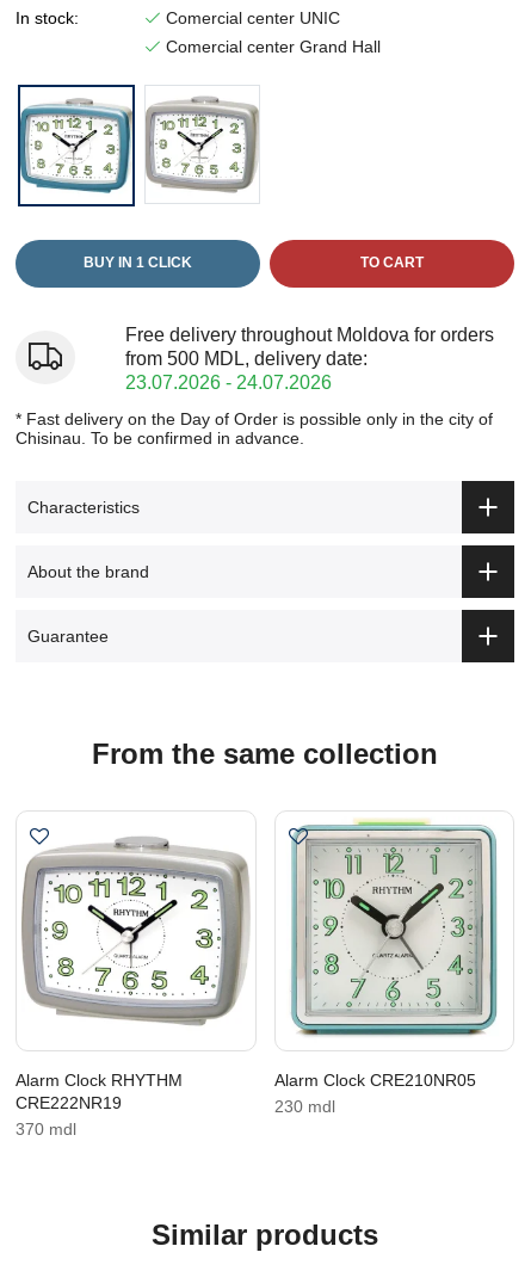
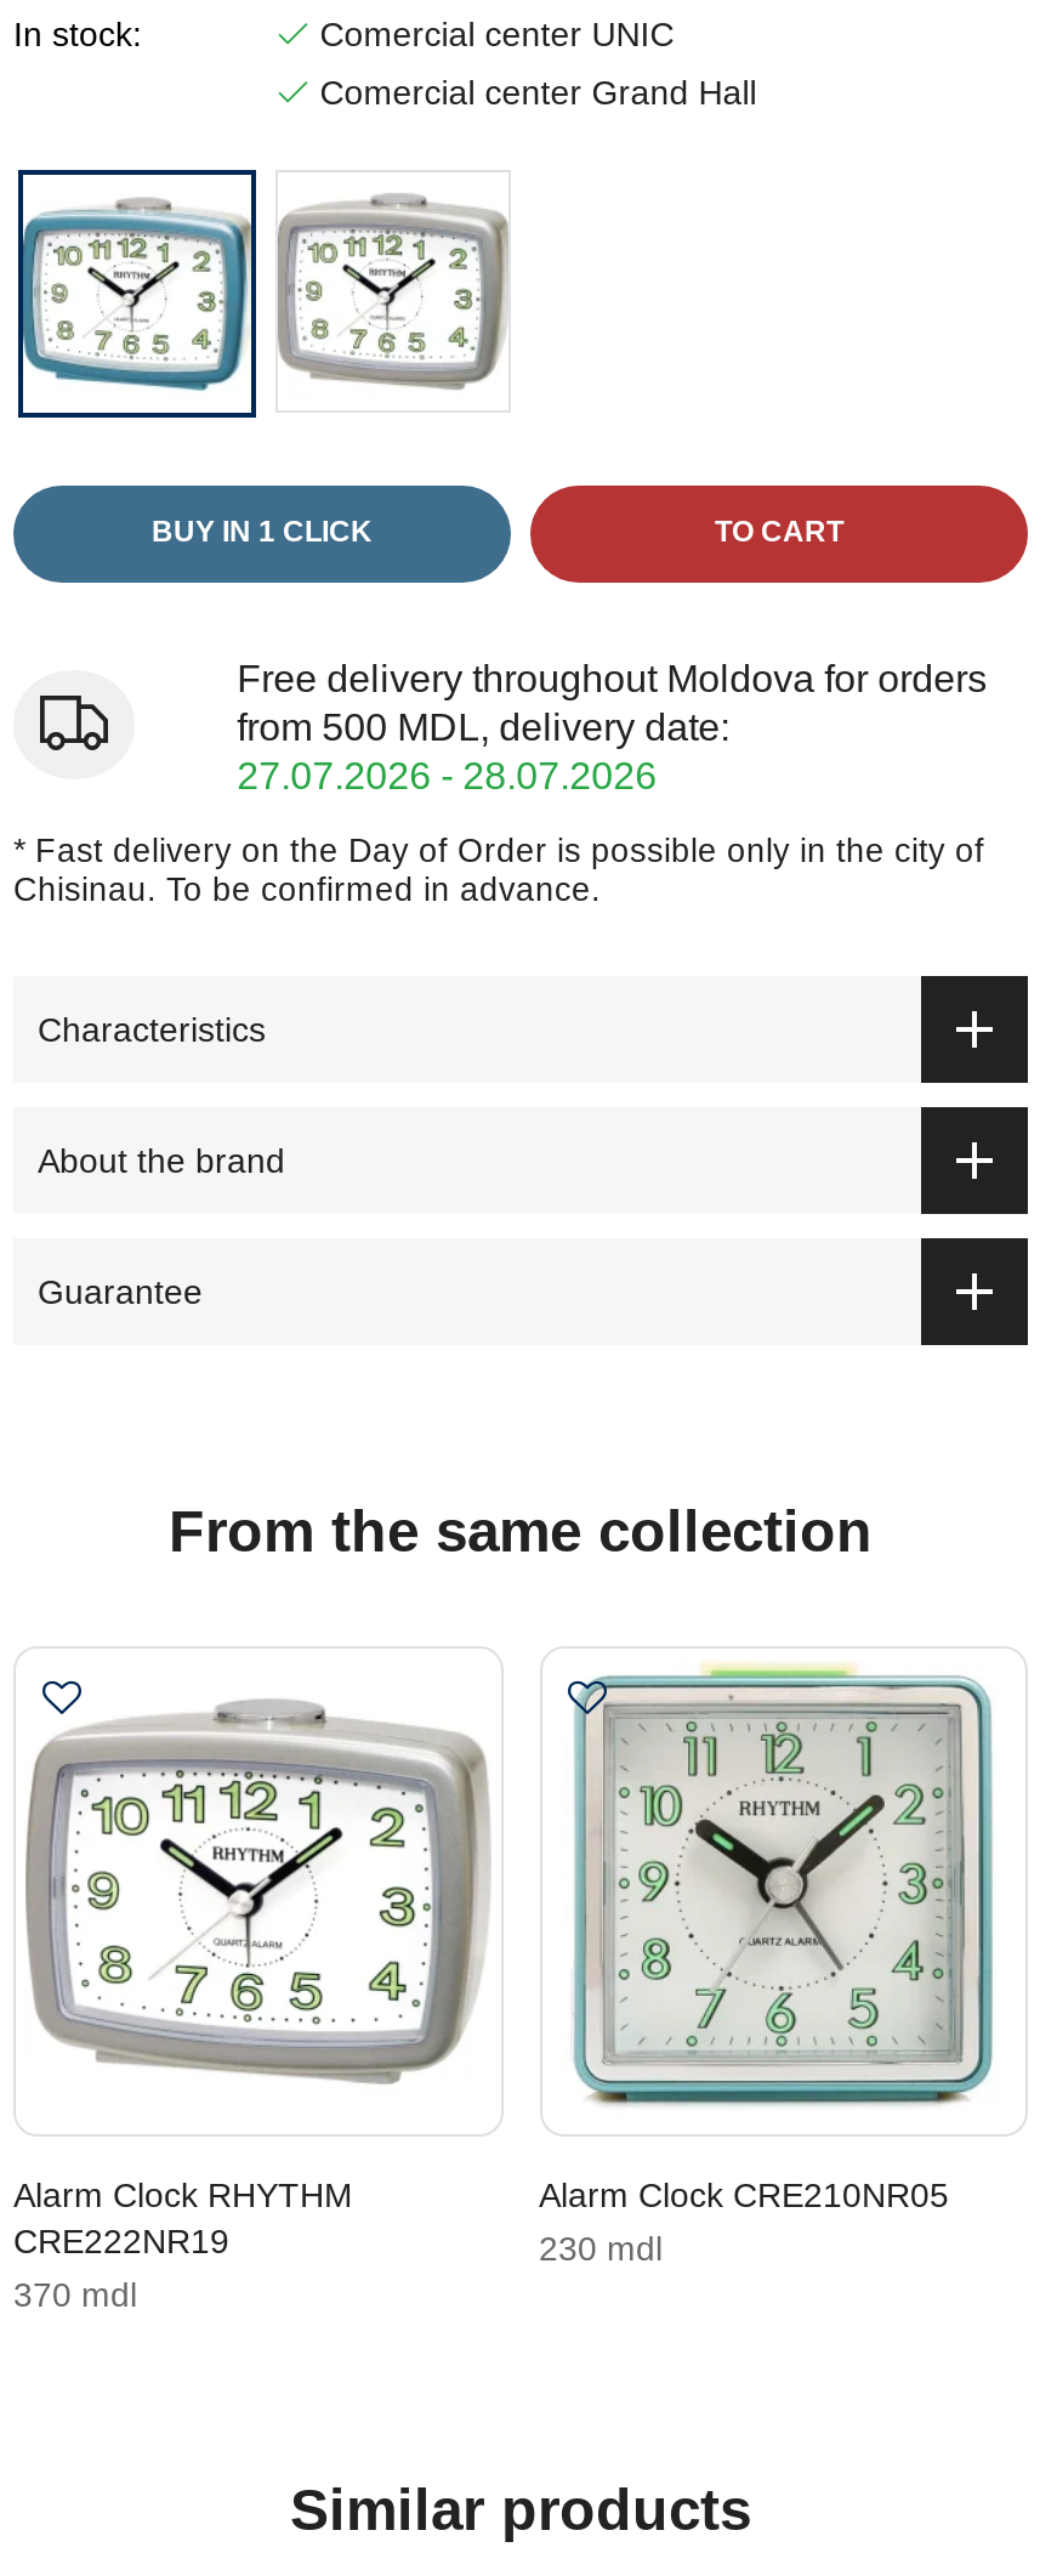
[126,372,332,392] 23.07.2026 - 24.07.2026 -> [237,754,657,795] 27.07.2026 - 28.07.2026

